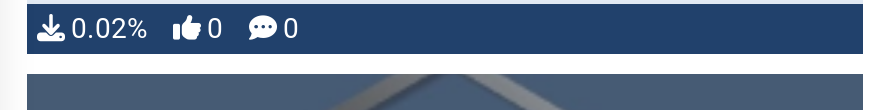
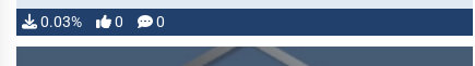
[65,12,299,44] 0.02% 0 0 -> [37,13,165,30] 0.03% 0 0

